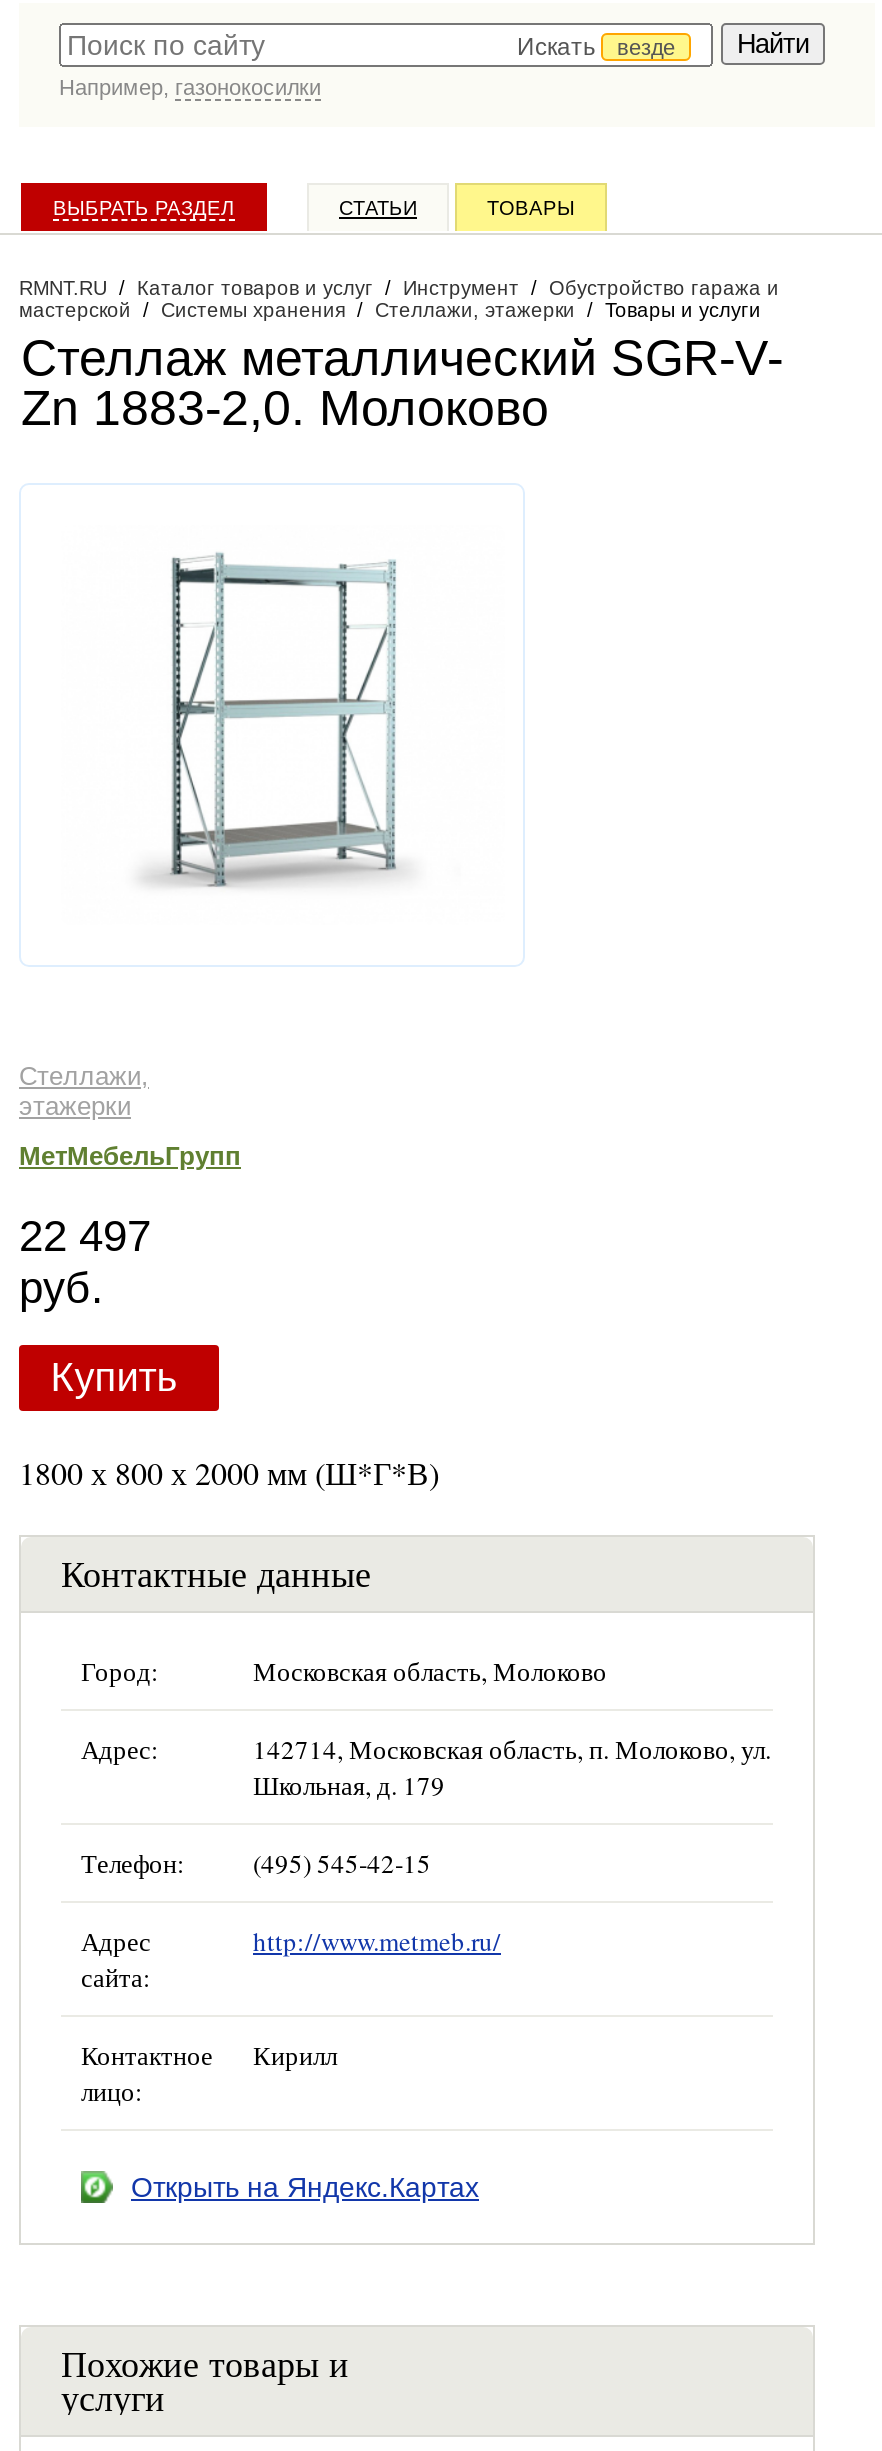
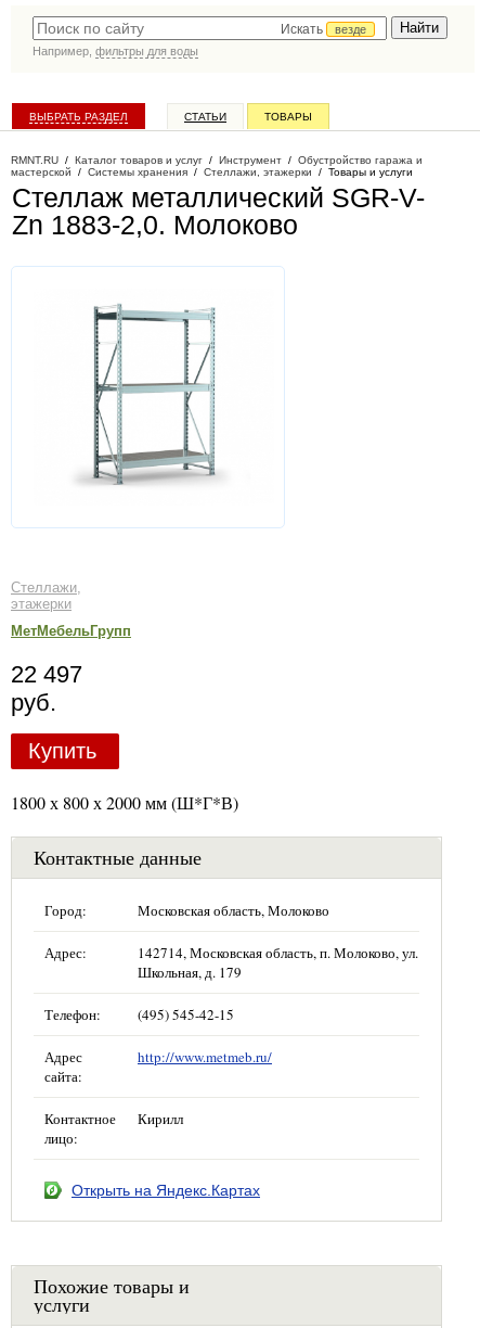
[59,75,321,99] Например, газонокосилки -> [33,44,198,58] Например, фильтры для воды

